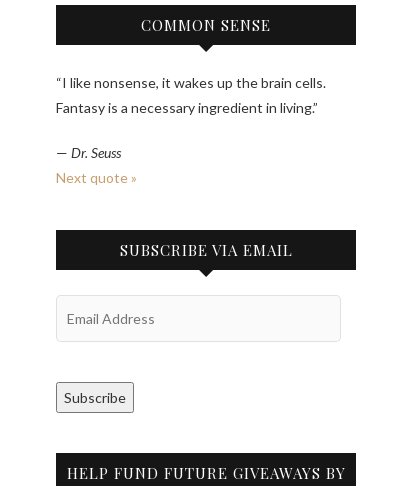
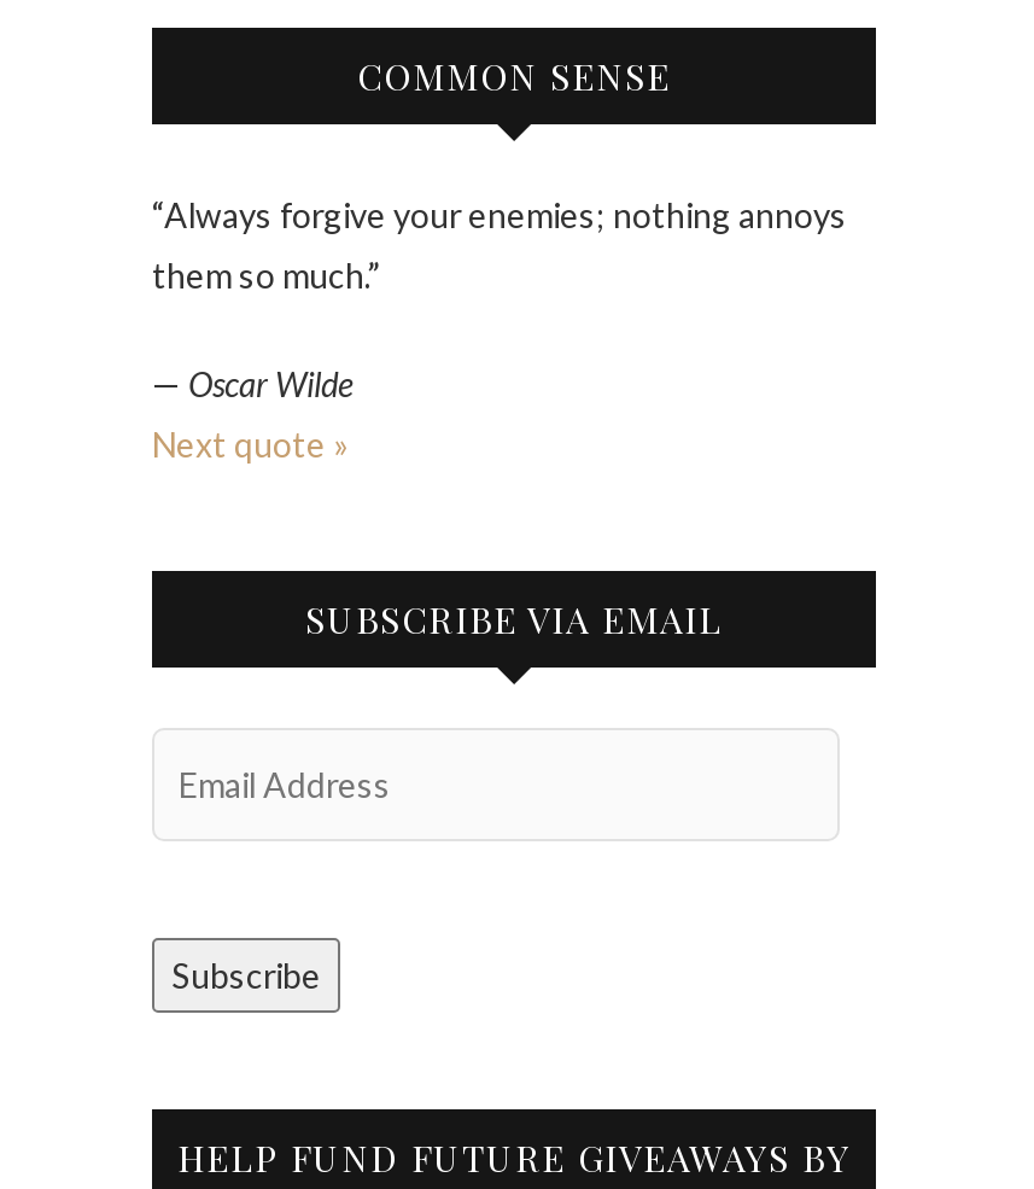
[56,74,326,91] “I like nonsense, it wakes up the brain cells. -> [152,195,847,236] “Always forgive your enemies; nothing annoys
[56,99,318,116] Fantasy is a necessary ingredient in living.” -> [152,255,379,296] them so much.”
[56,144,121,161] — Dr. Seuss -> [152,364,352,405] — Oscar Wilde

